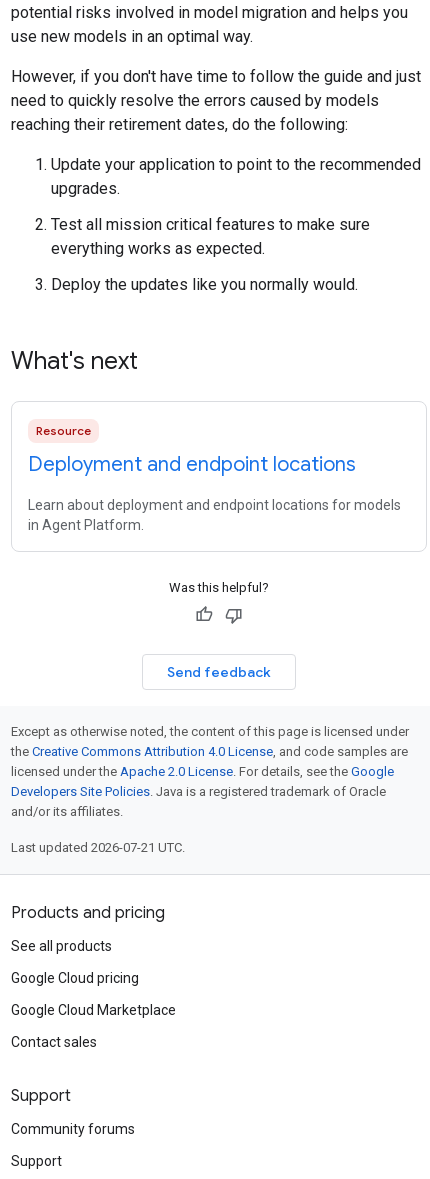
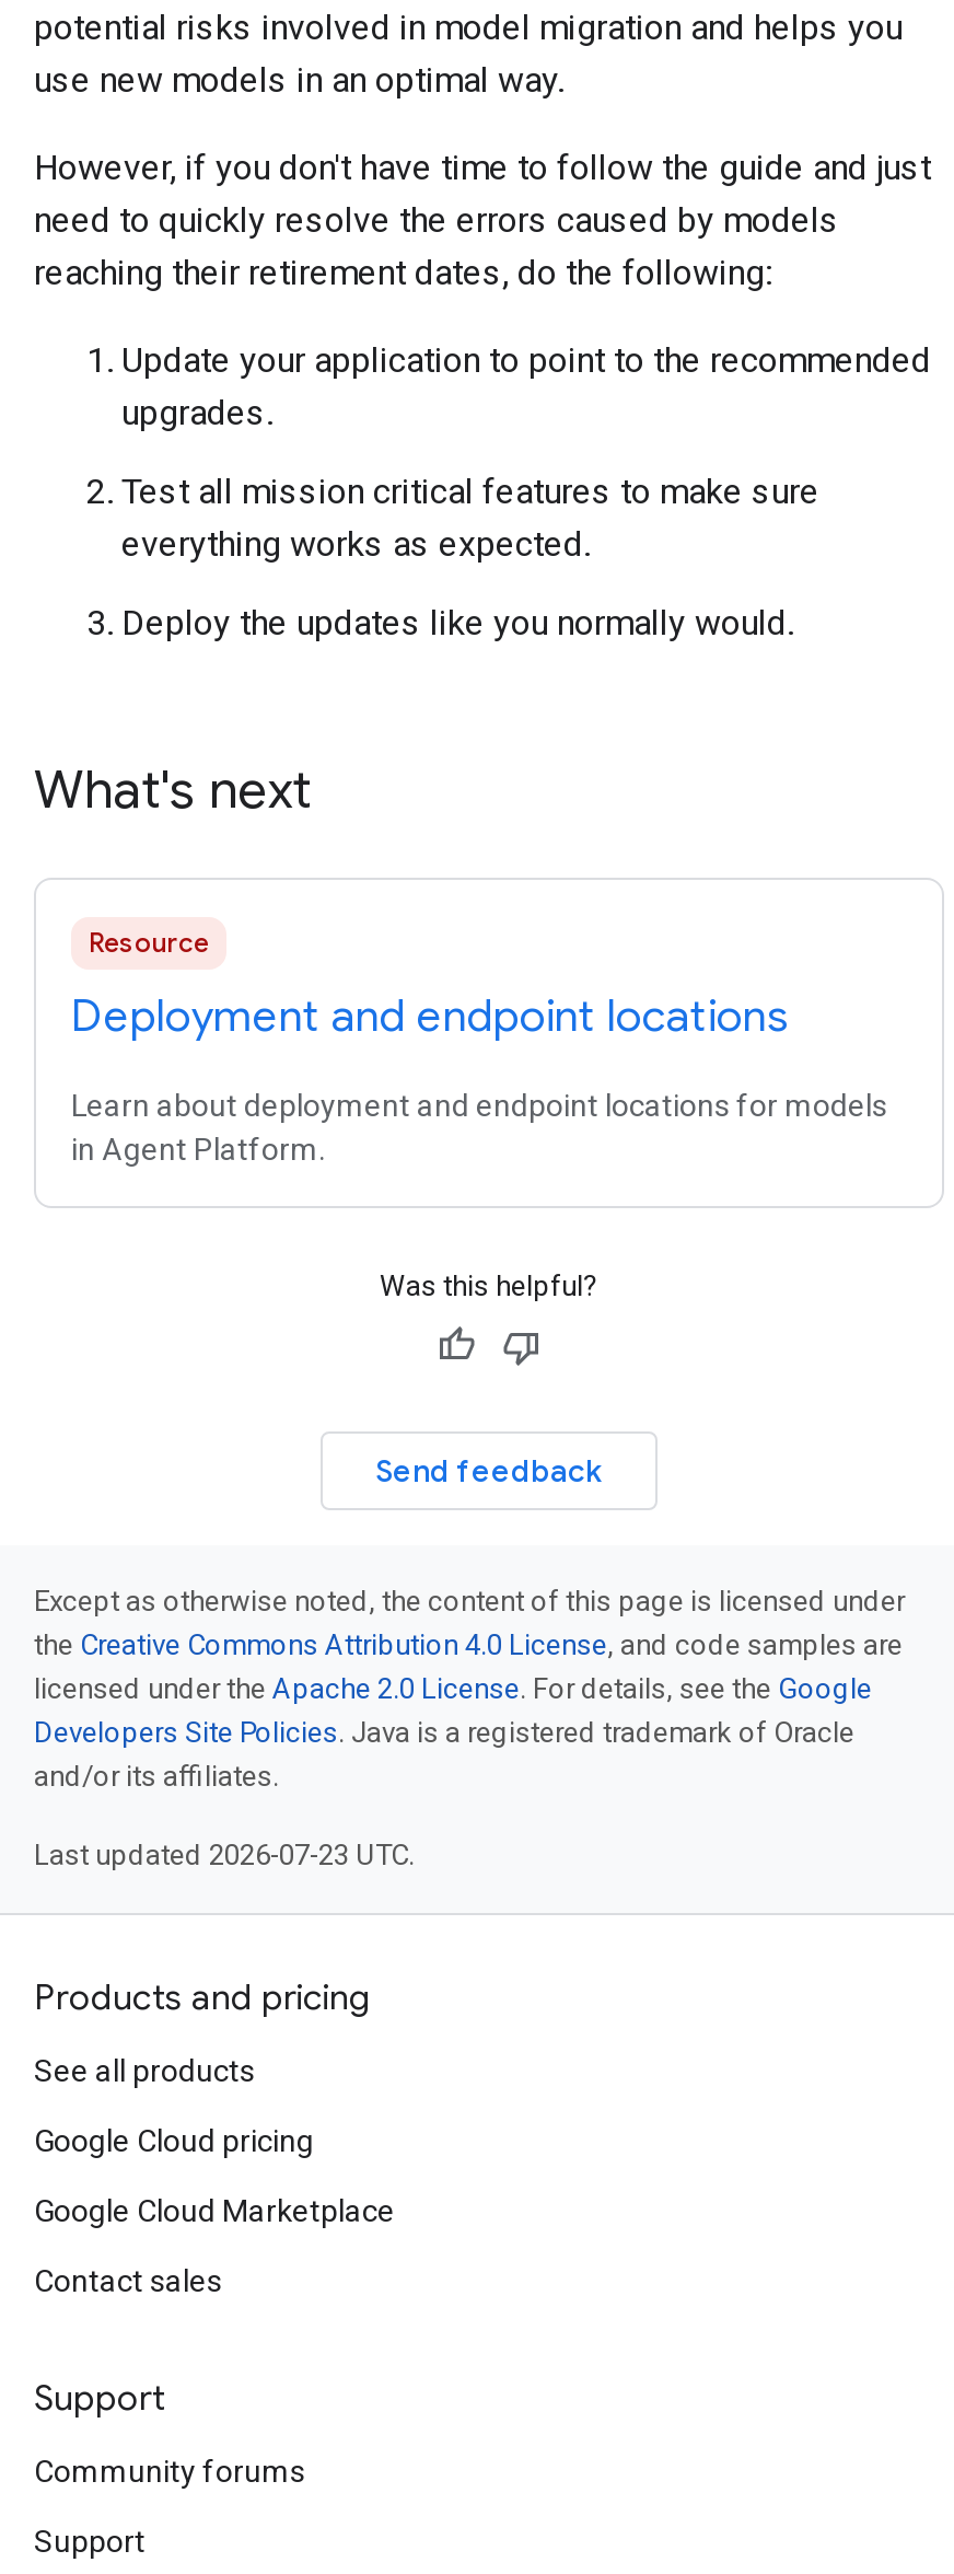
[11,840,185,855] Last updated 2026-07-21 UTC. -> [34,1839,415,1871] Last updated 2026-07-23 UTC.

